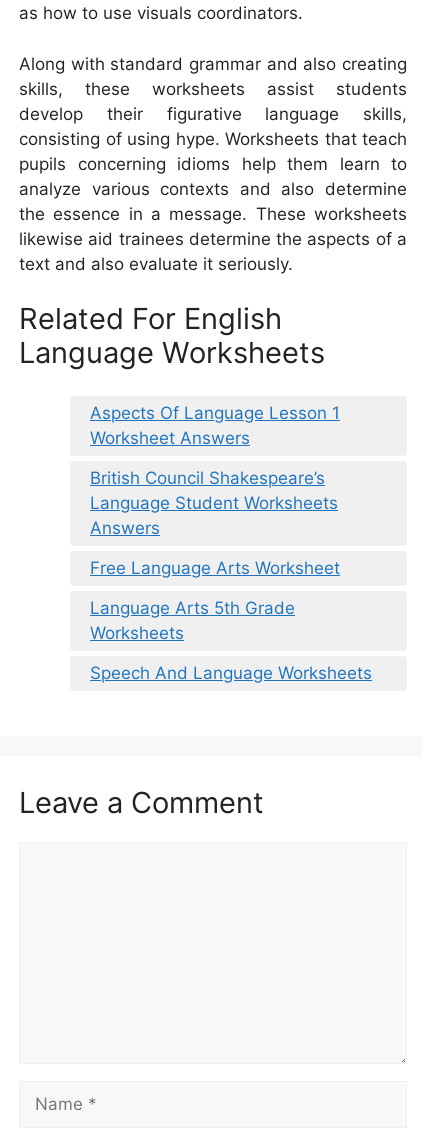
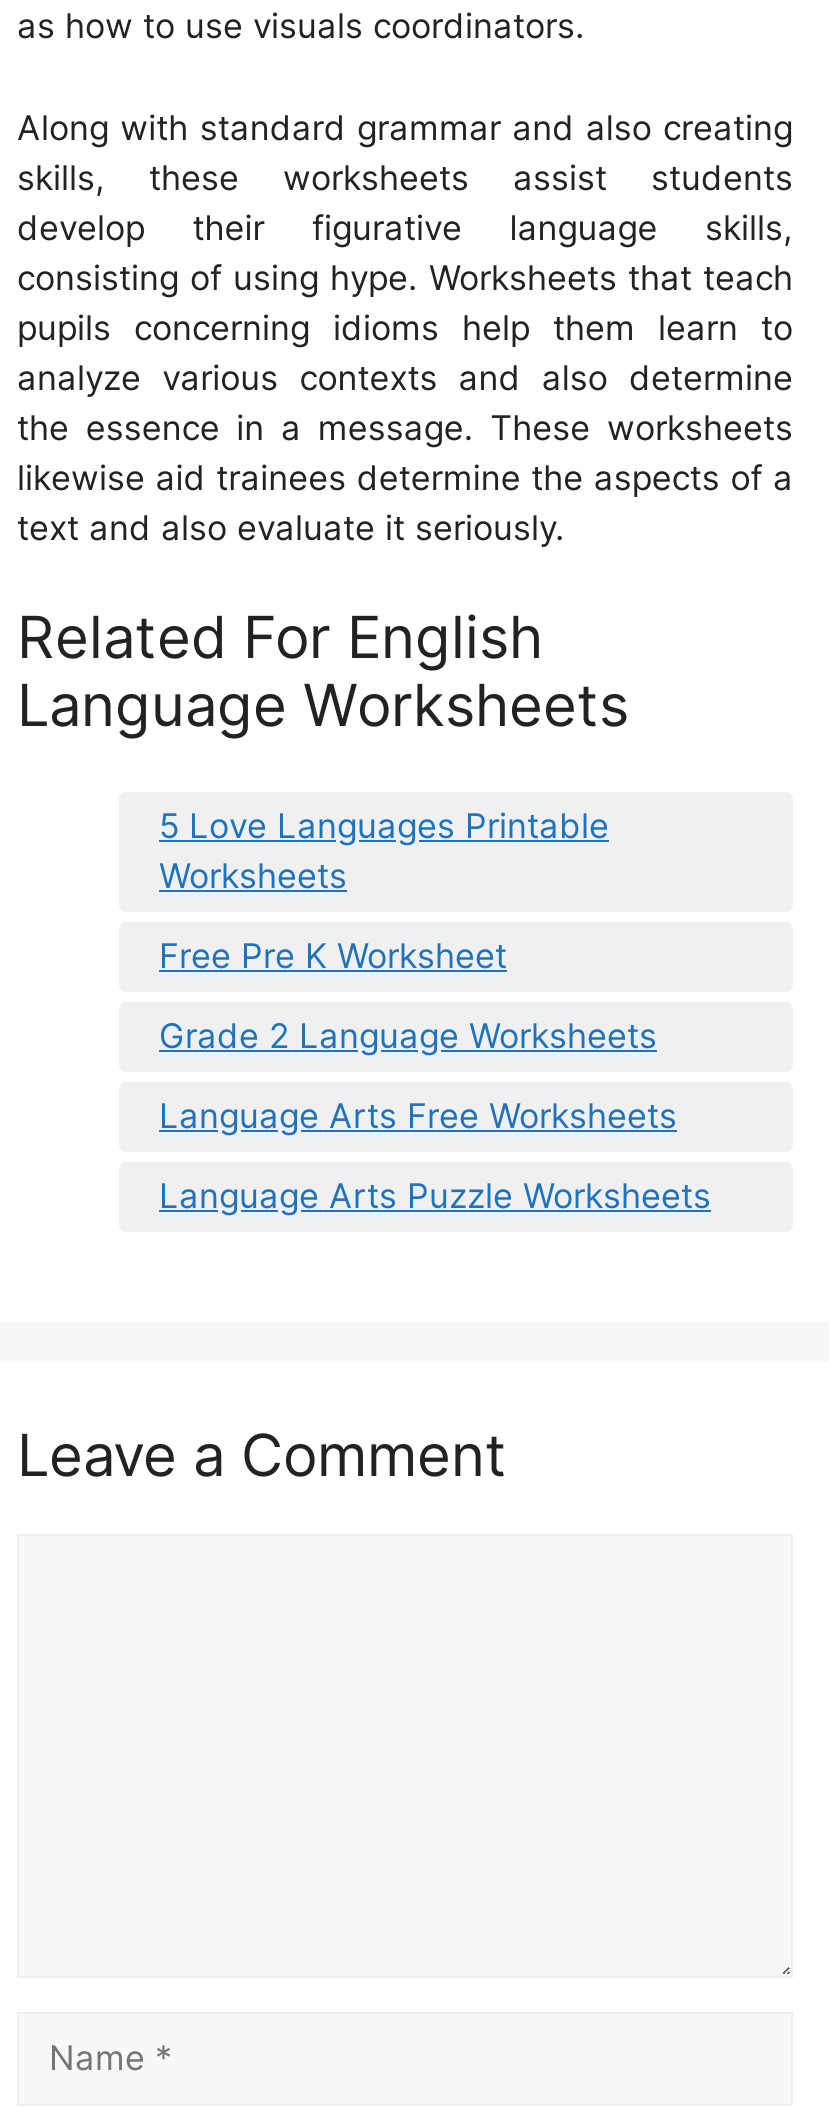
[90,403,340,618] Aspects Of Language Lesson 1 | Worksheet Answers | British Council Shakespeare’s | Language Student Worksheets | Answers | Free Language Arts Worksheet | Language Arts 5th Grade -> [159,806,609,846] 5 Love Languages Printable
moved [90,623,184,643] -> [159,856,347,896]: Worksheets
[90,663,372,683] Speech And Language Worksheets -> [159,936,711,1216] Free Pre K Worksheet | Grade 2 Language Worksheets | Language Arts Free Worksheets | Language Arts Puzzle Worksheets

